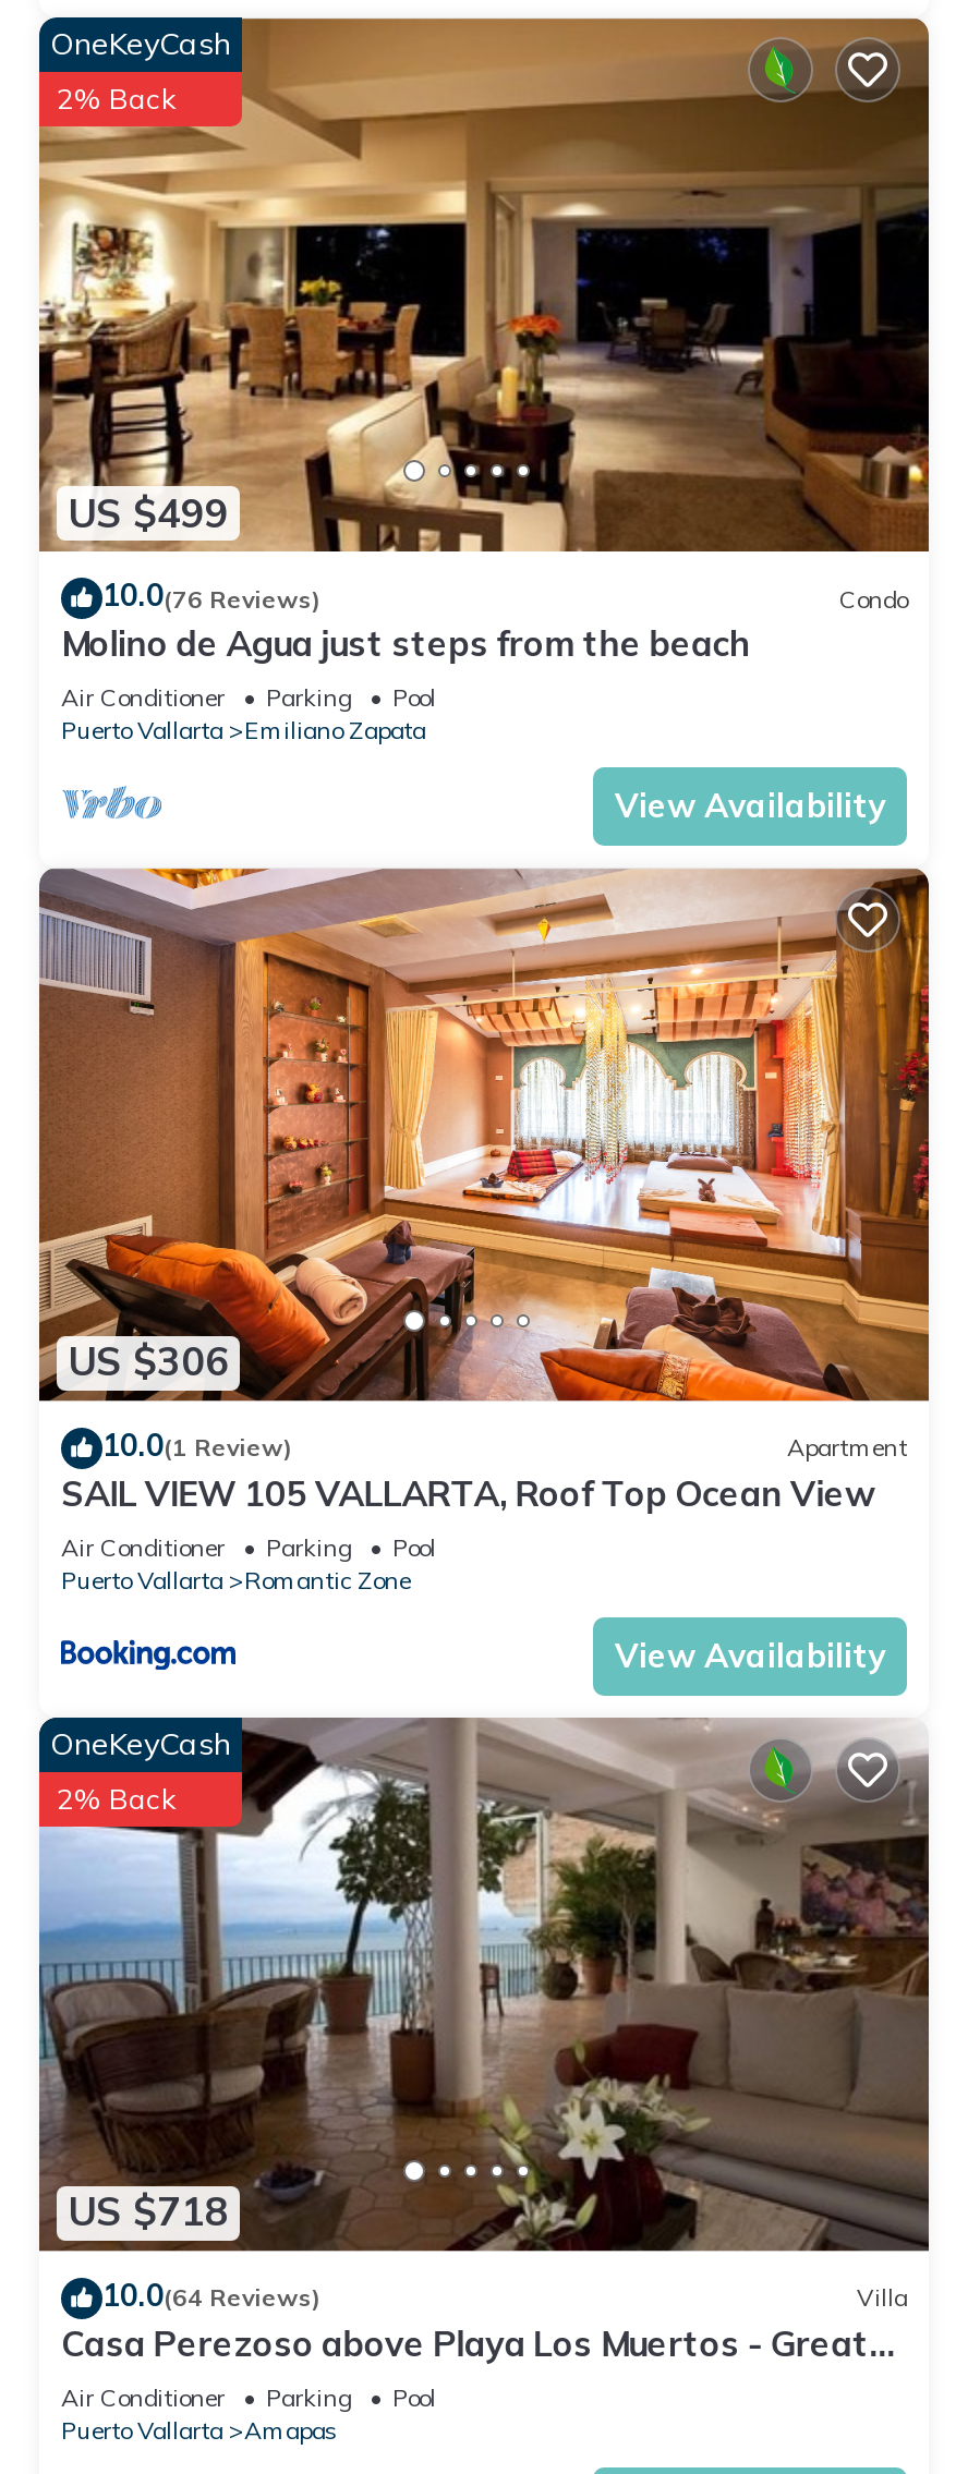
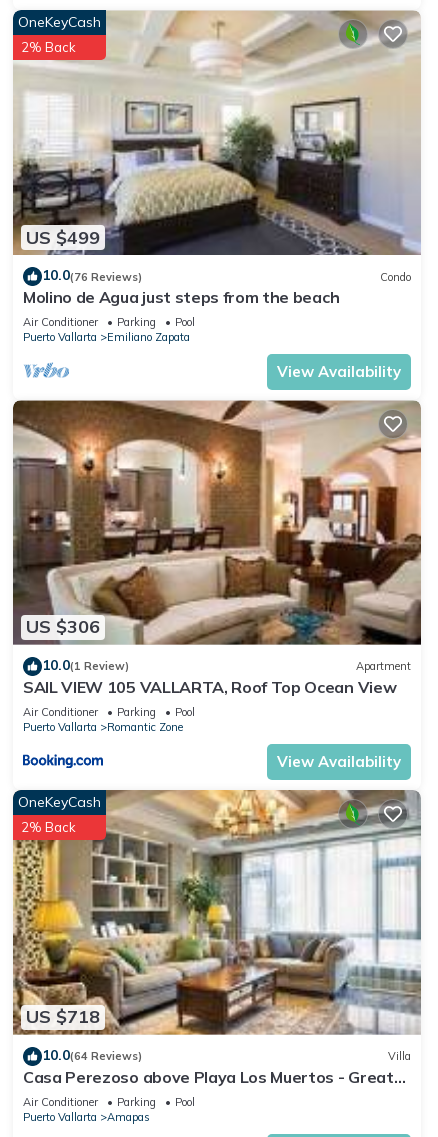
[39,17,931,554] [image] -> [13,10,421,256] [image]
[37,868,931,1404] [image] -> [12,400,422,646] [image]
[37,1715,931,2252] [image] -> [13,789,421,1035] [image]

